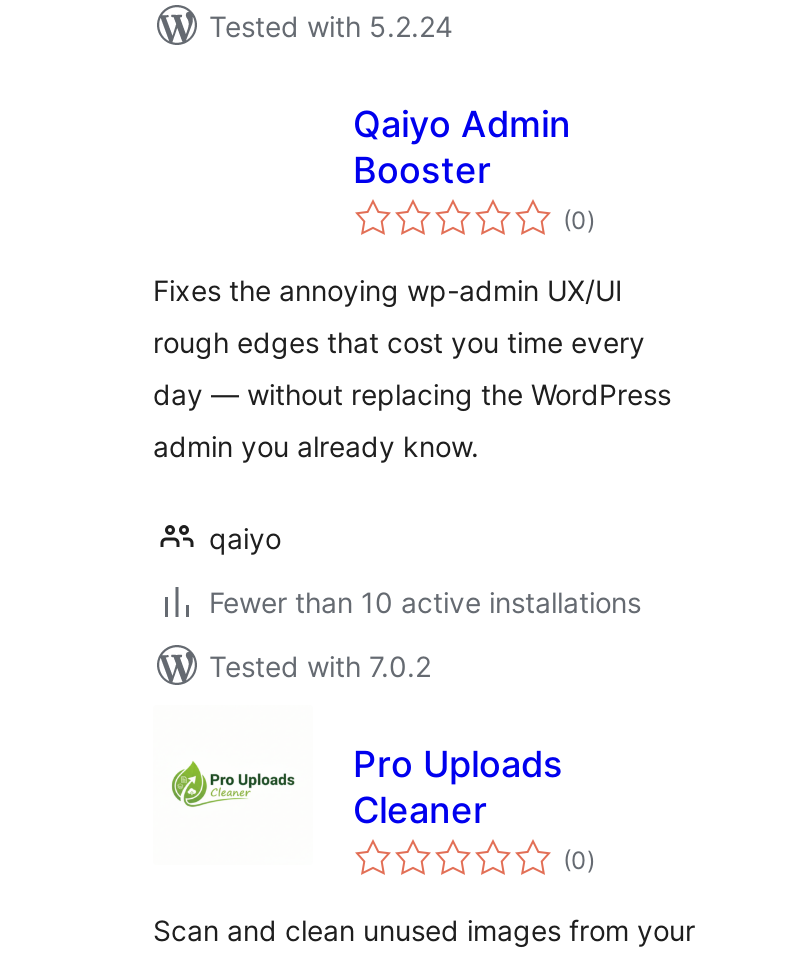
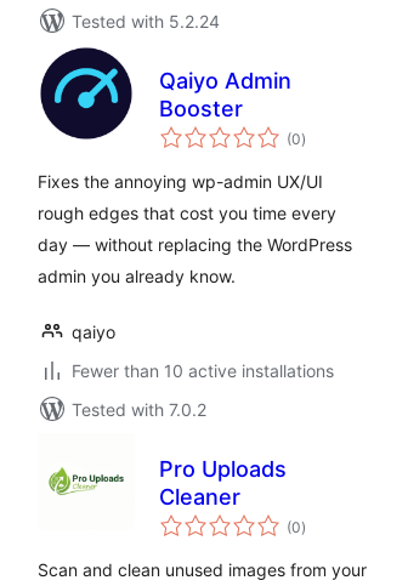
none -> [39,46,134,141] [image]

